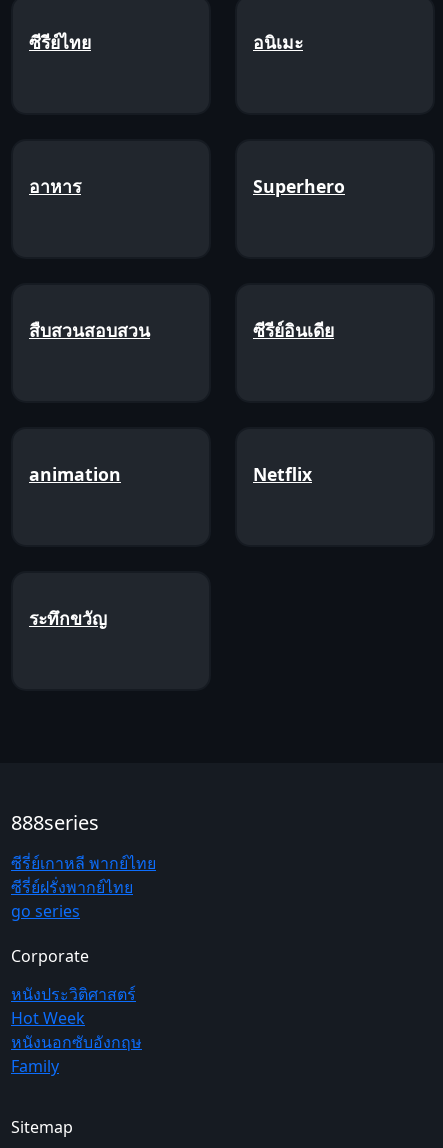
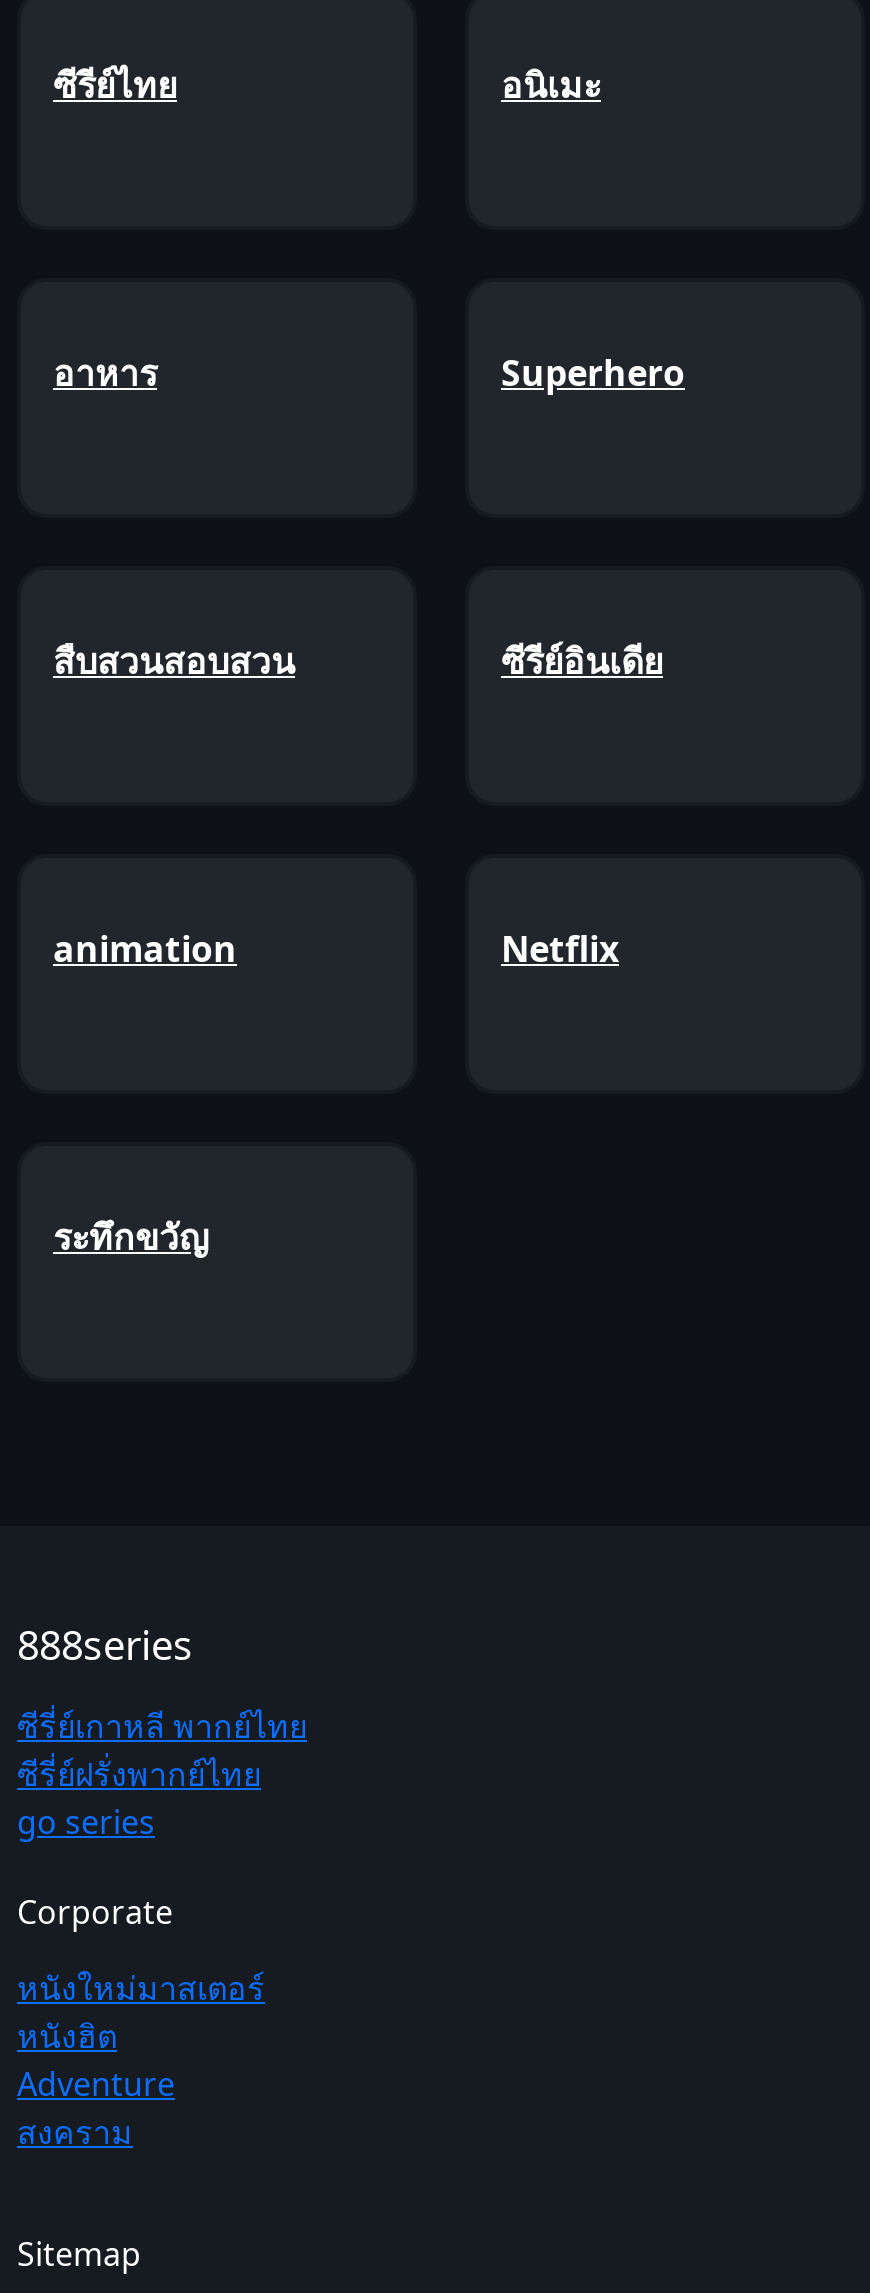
[11,983,142,1077] หนังประวิติศาสตร์ | Hot Week | หนังนอกซับอังกฤษ | Family -> [17,1966,265,2154] หนังใหม่มาสเตอร์ | หนังฮิต | Adventure | สงคราม

